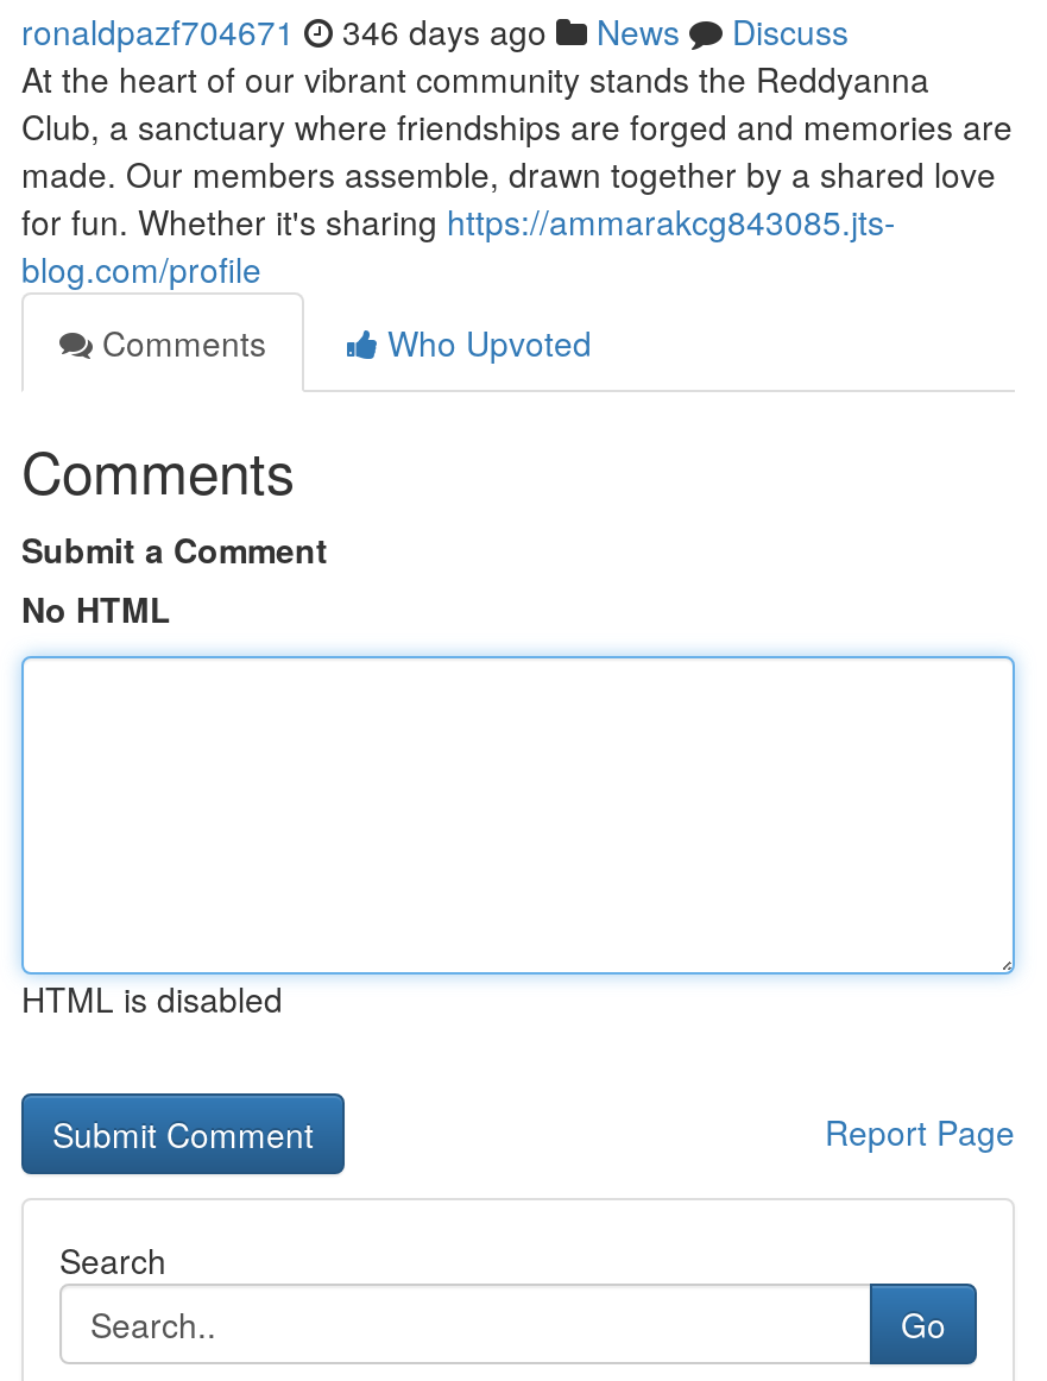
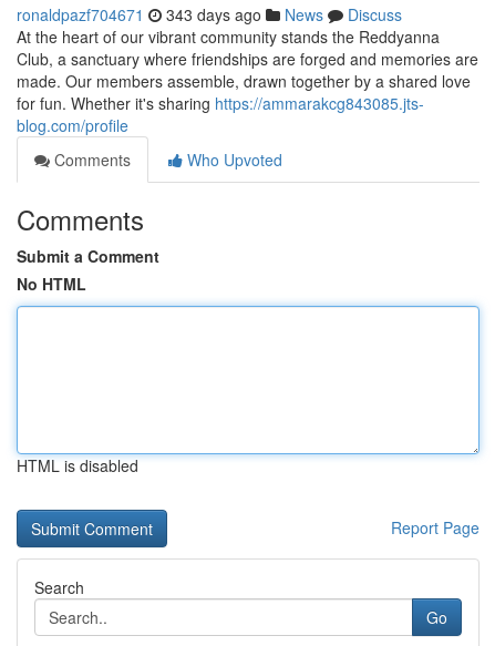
[21,7,849,55] ronaldpazf704671 346 days ago News Discuss -> [17,3,402,25] ronaldpazf704671 343 days ago News Discuss

